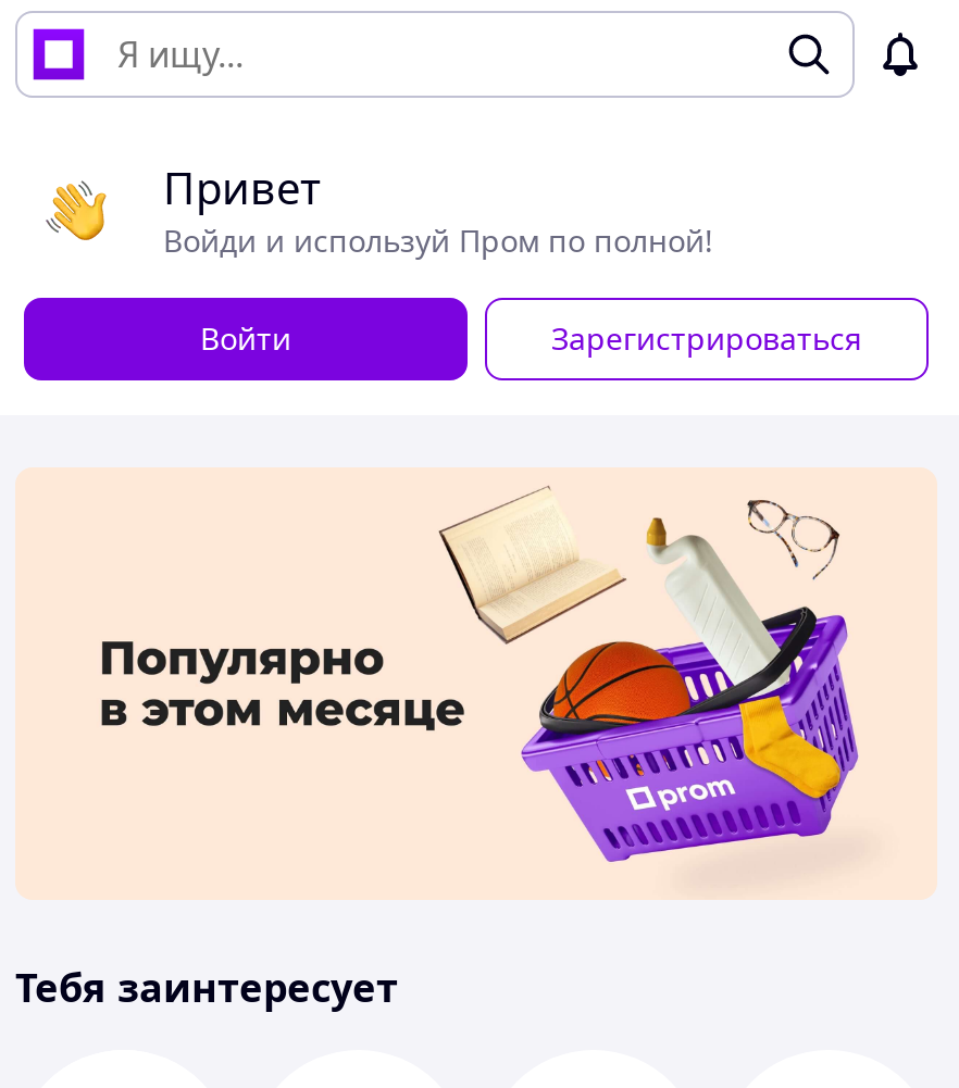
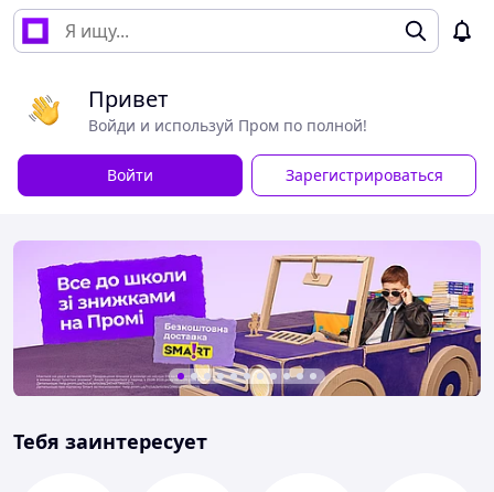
[17,470,935,900] [image] -> [12,240,482,397] [image]

